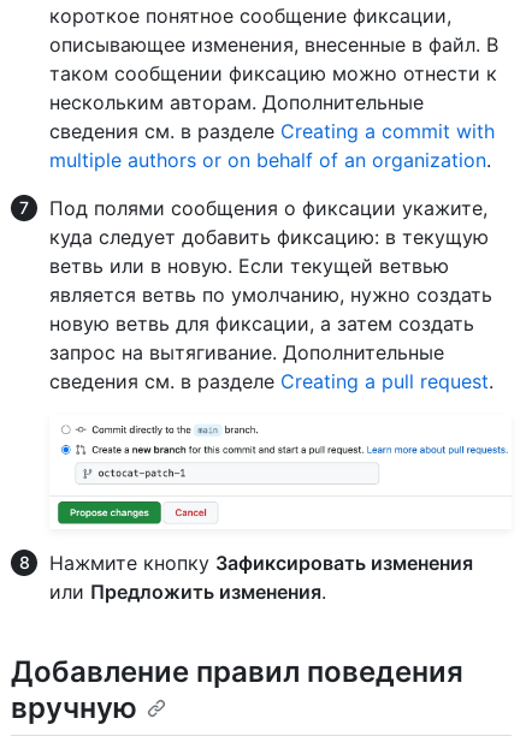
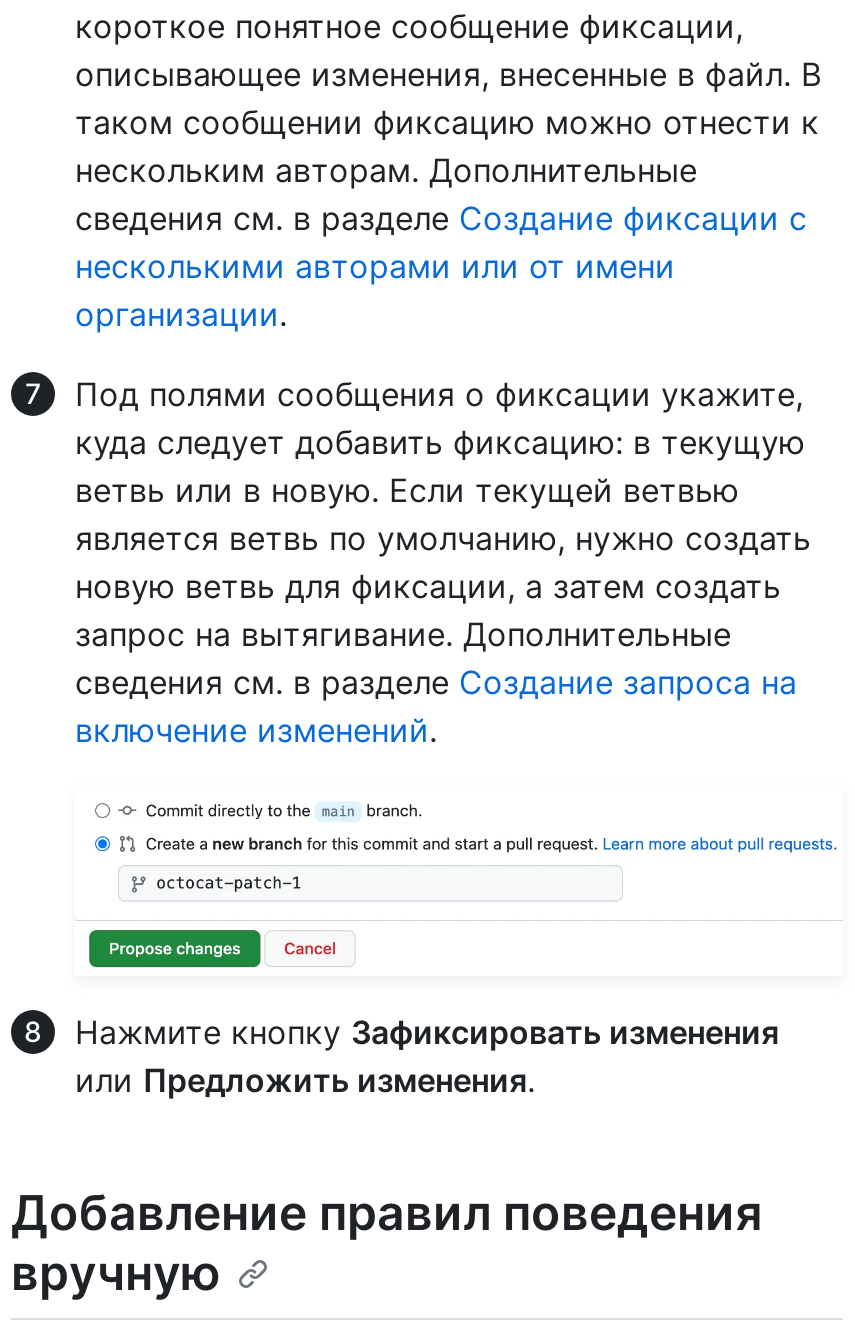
[49,119,495,172] сведения см. в разделе Creating a commit with | multiple authors or on behalf of an organization. -> [75,197,807,333] сведения см. в разделе Создание фиксации с | несколькими авторами или от имени | организации.
[49,369,494,393] сведения см. в разделе Creating a pull request. -> [75,661,797,749] сведения см. в разделе Создание запроса на | включение изменений.

